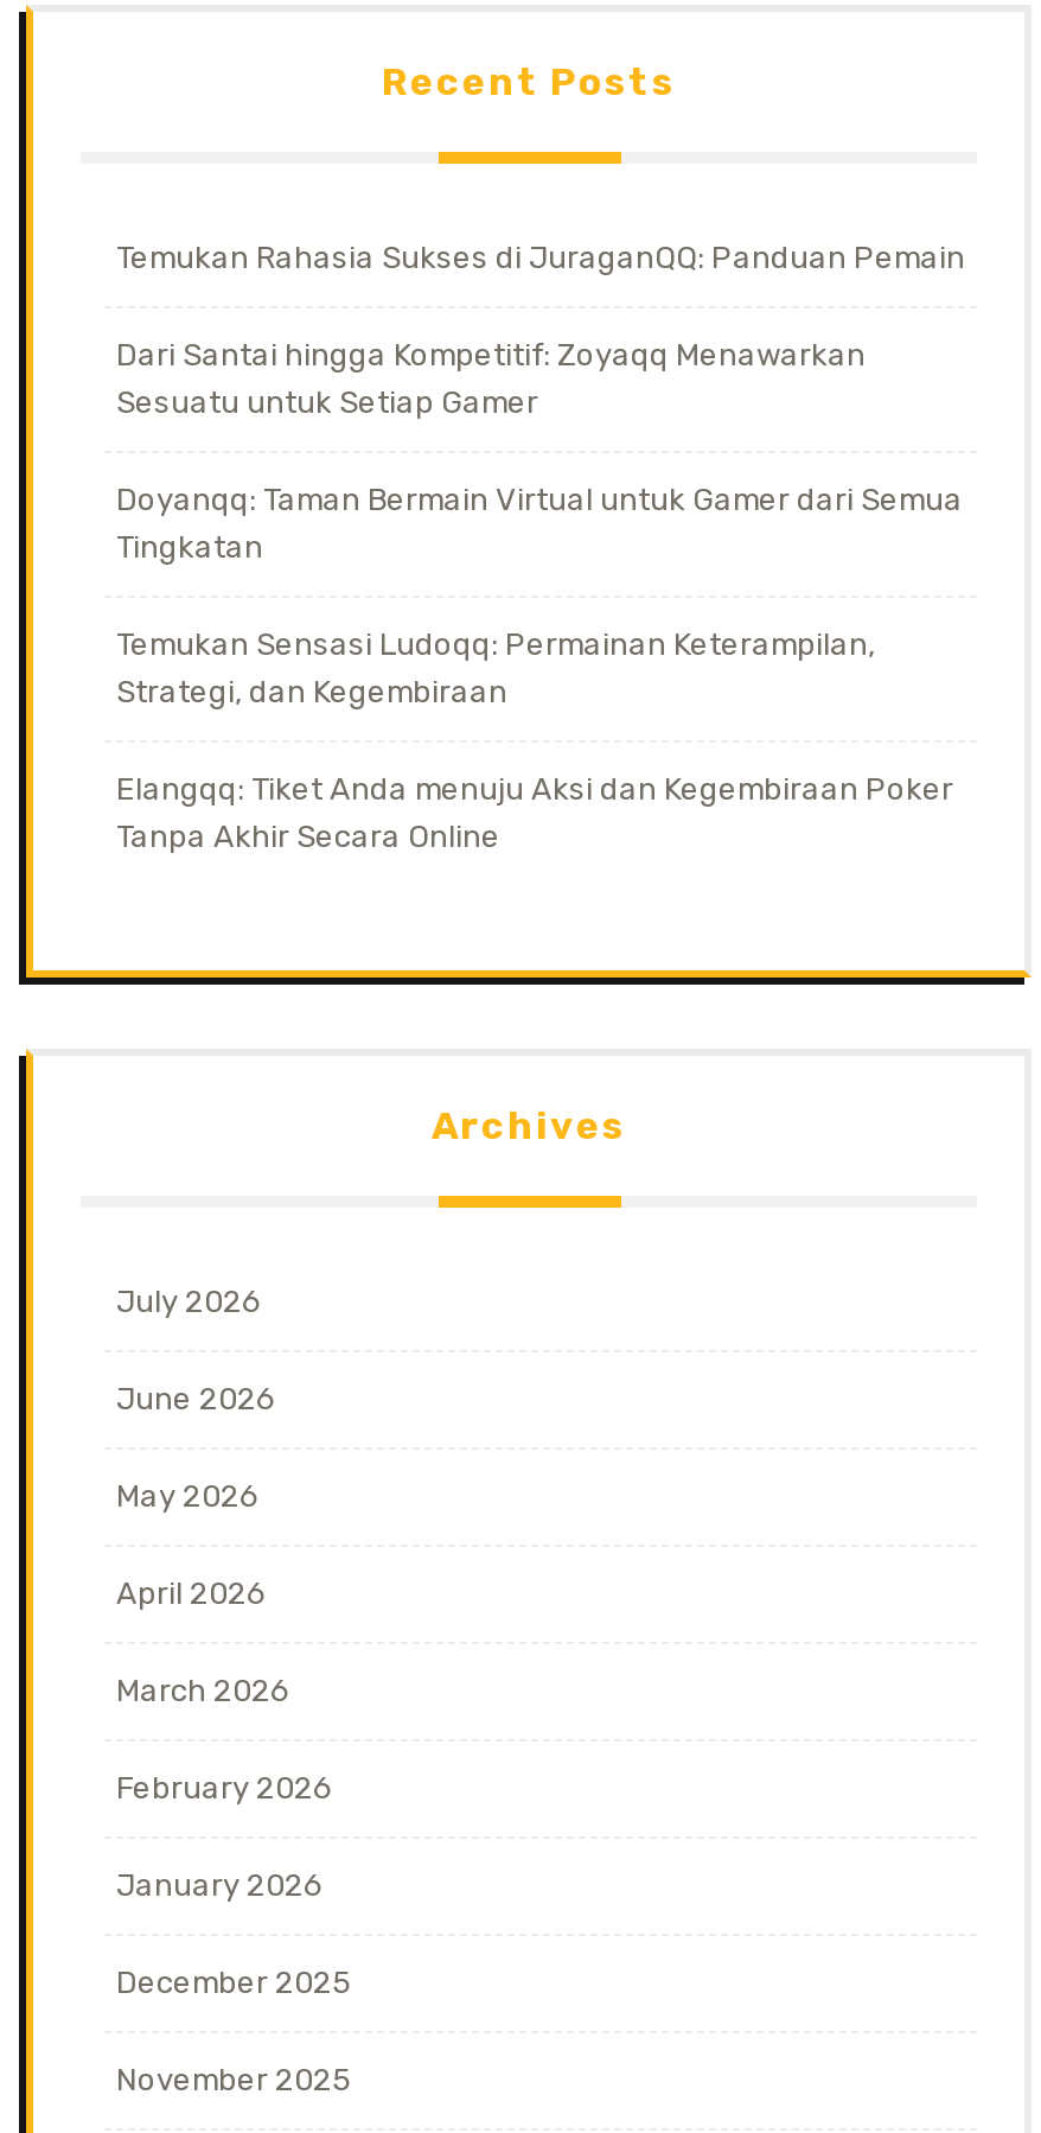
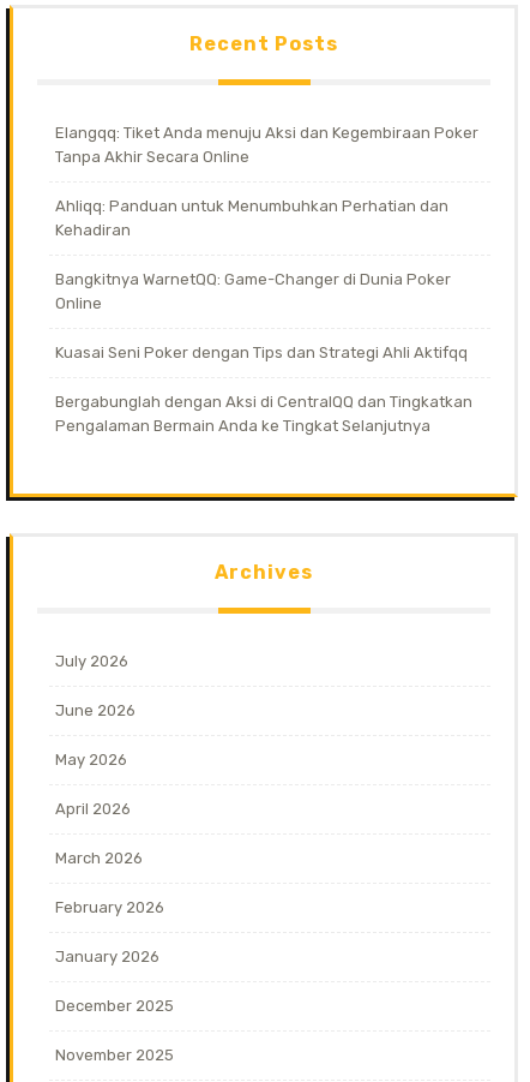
[116,240,965,710] Temukan Rahasia Sukses di JuraganQQ: Panduan Pemain | Dari Santai hingga Kompetitif: Zoyaqq Menawarkan | Sesuatu untuk Setiap Gamer | Doyanqq: Taman Bermain Virtual untuk Gamer dari Semua | Tingkatan | Temukan Sensasi Ludoqq: Permainan Keterampilan, | Strategi, dan Kegembiraan -> none
moved [116,772,953,855] -> [55,124,478,166]: Elangqq: Tiket Anda menuju Aksi dan Kegembiraan Poker | Tanpa Akhir Secara Online
none -> [55,197,472,435] Ahliqq: Panduan untuk Menumbuhkan Perhatian dan | Kehadiran | Bangkitnya WarnetQQ: Game-Changer di Dunia Poker | Online | Kuasai Seni Poker dengan Tips dan Strategi Ahli Aktifqq | Bergabunglah dengan Aksi di CentralQQ dan Tingkatkan | Pengalaman Bermain Anda ke Tingkat Selanjutnya

